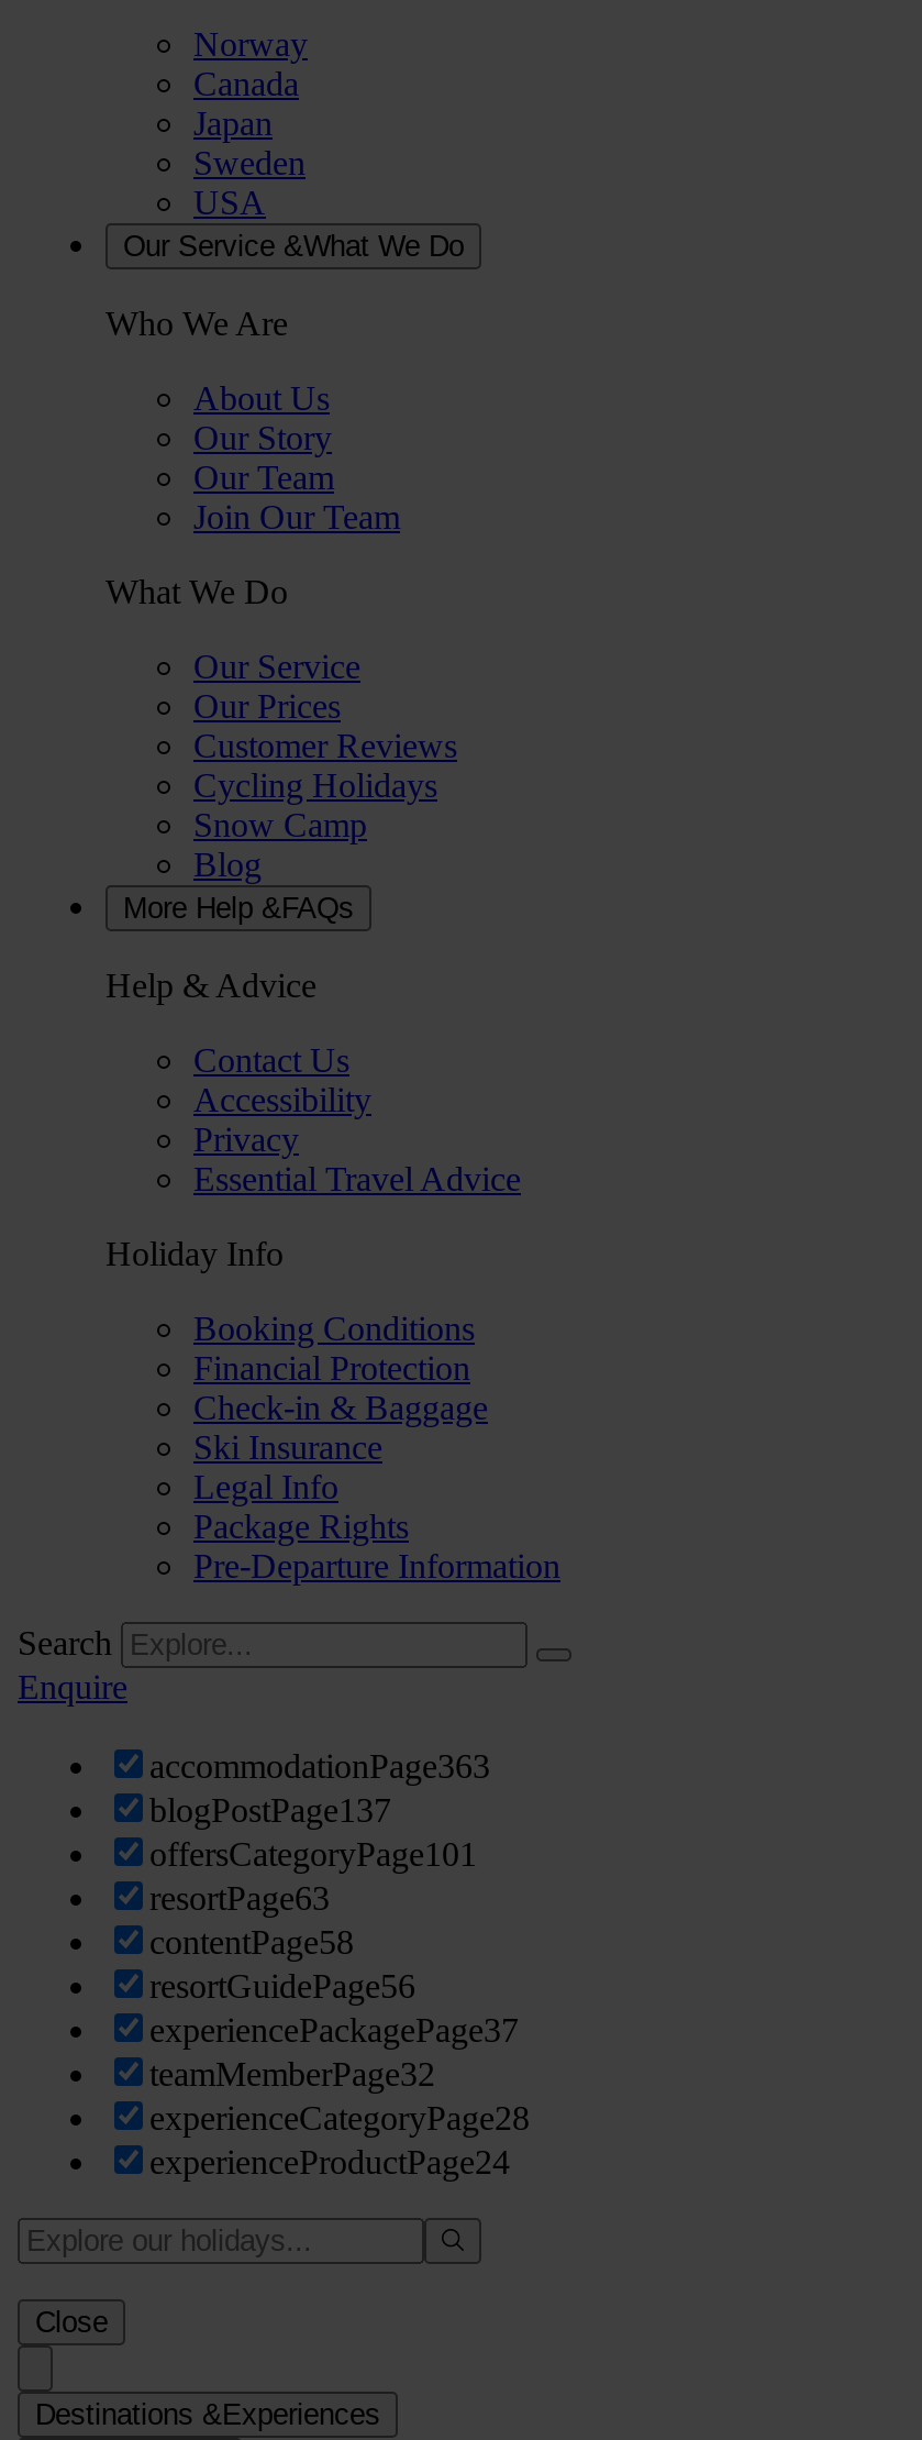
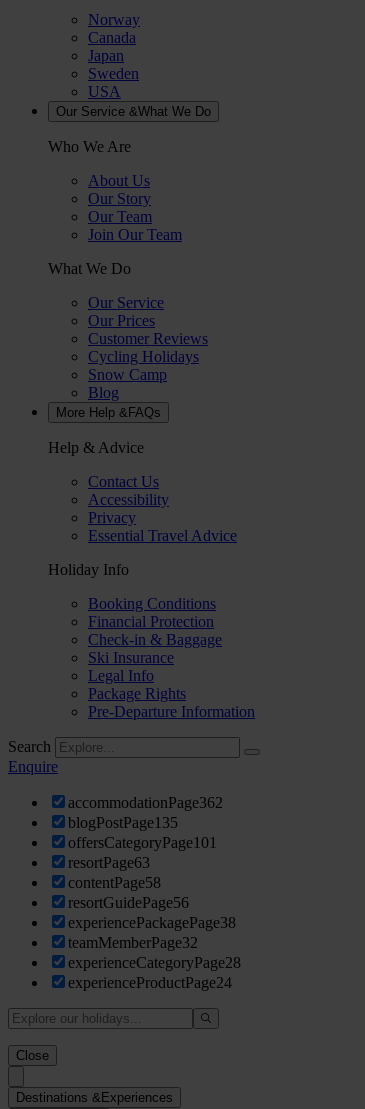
[149,1748,490,1785] accommodationPage363 -> [68,794,223,811] accommodationPage362
[149,1792,391,1829] blogPostPage137 -> [68,814,178,831] blogPostPage135
[149,2012,519,2049] experiencePackagePage37 -> [68,914,236,931] experiencePackagePage38

